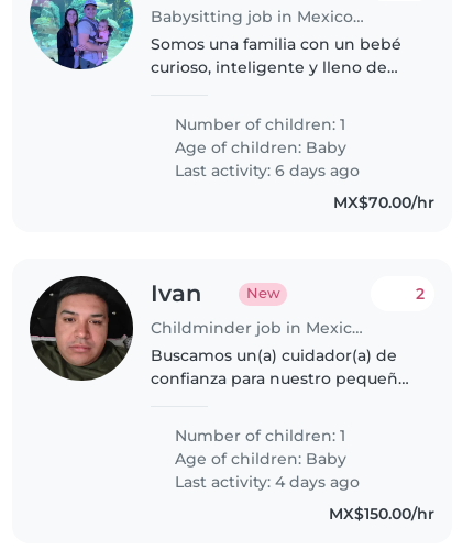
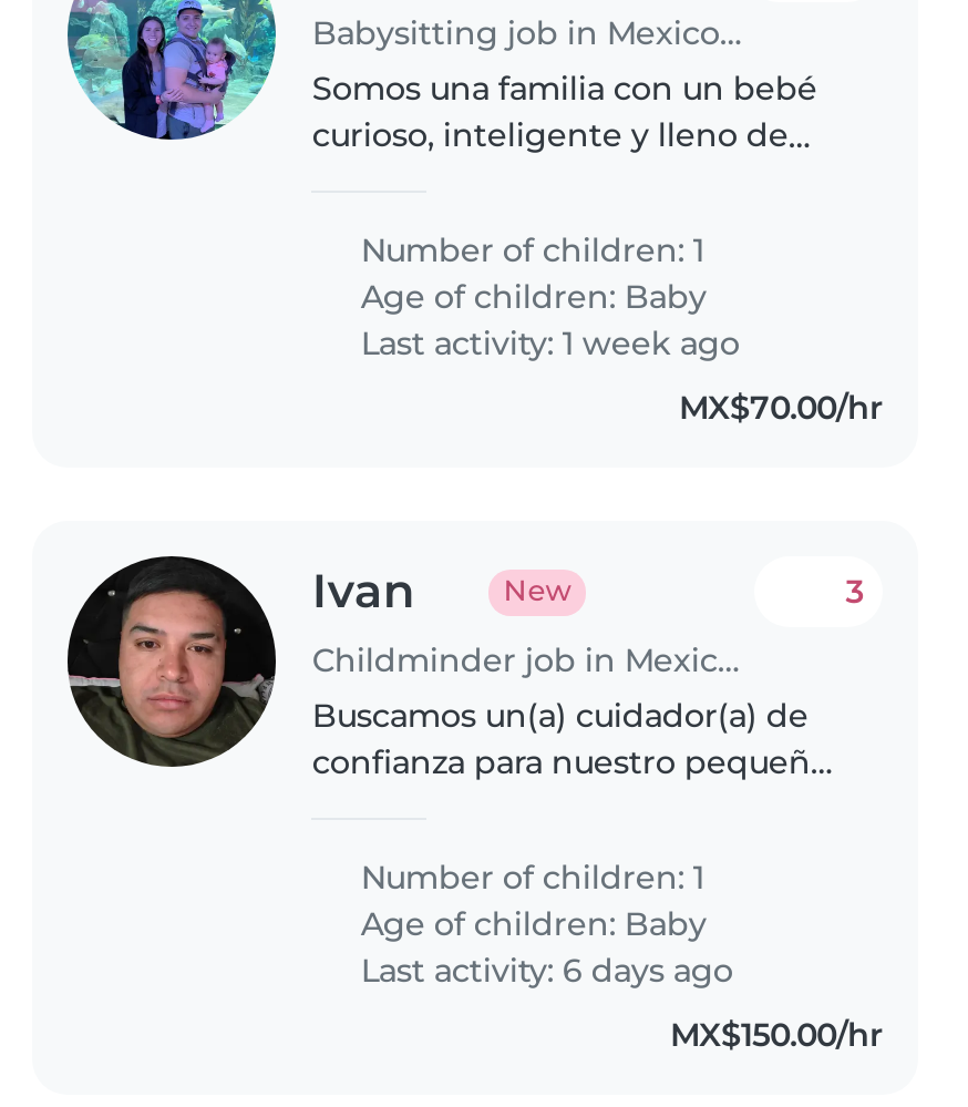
moved [171,161,360,181] -> [352,951,733,991]: Last activity: 6 days ago
none -> [352,324,740,364] Last activity: 1 week ago
[416,284,425,304] 2 -> [846,573,863,613] 3
[171,472,360,492] Last activity: 4 days ago -> none

